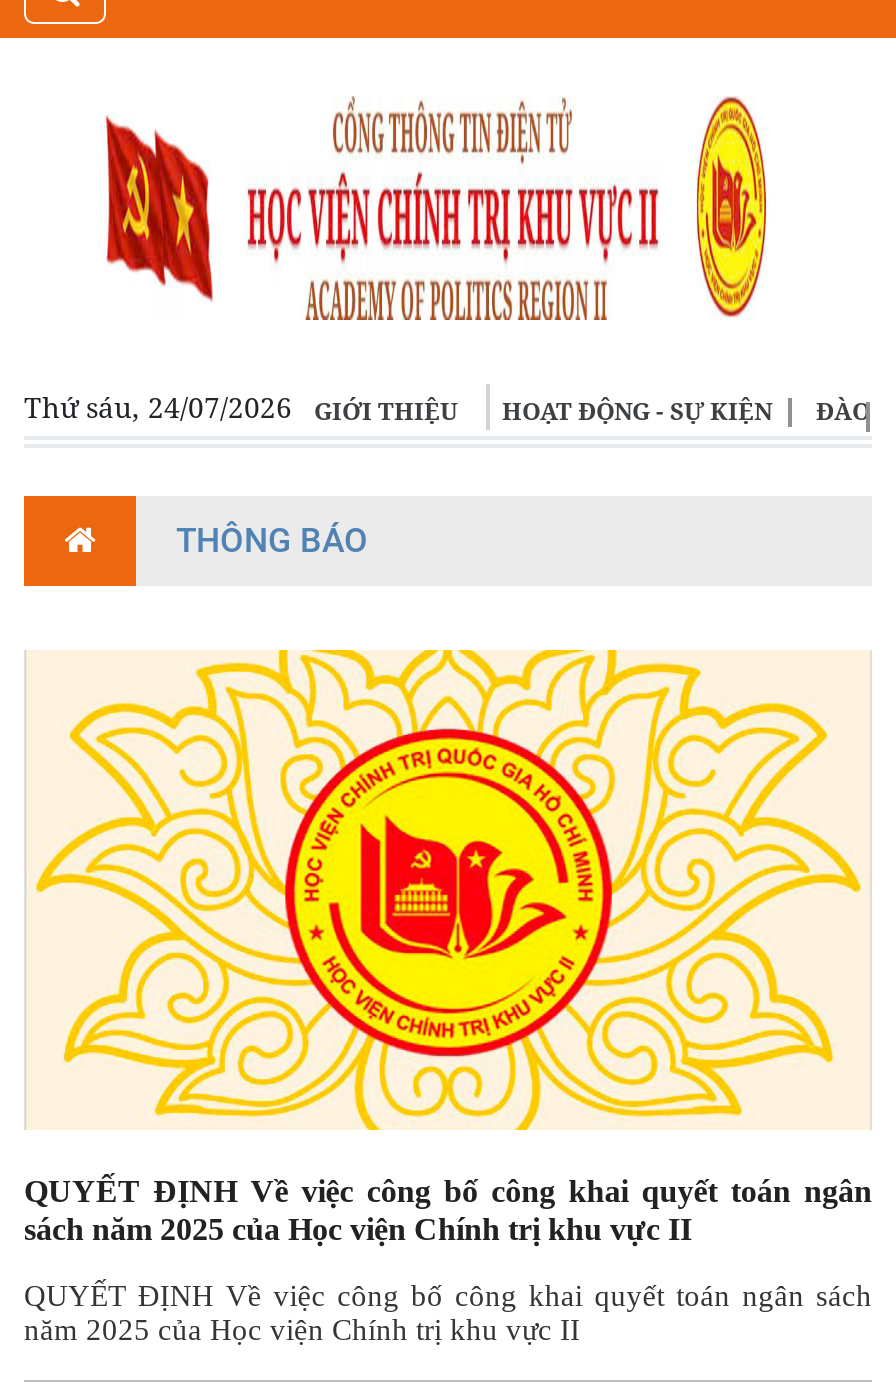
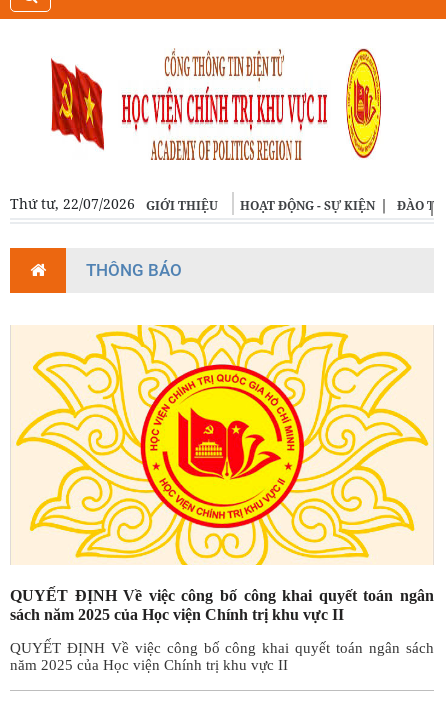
[24,388,292,426] Thứ sáu, 24/07/2026 -> [10,194,135,213] Thứ tư, 22/07/2026

